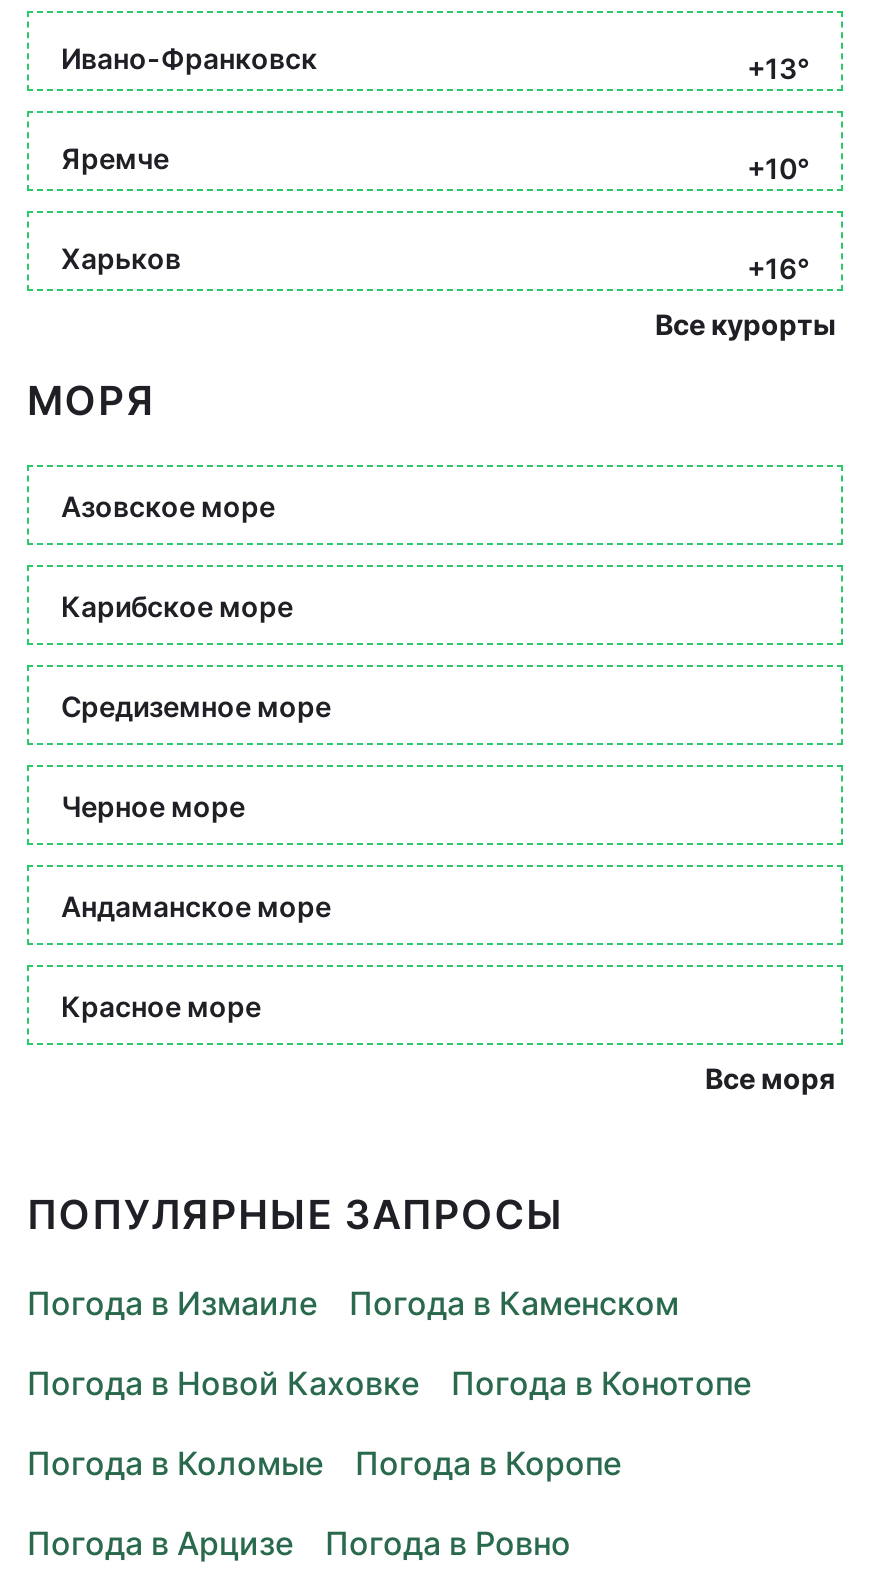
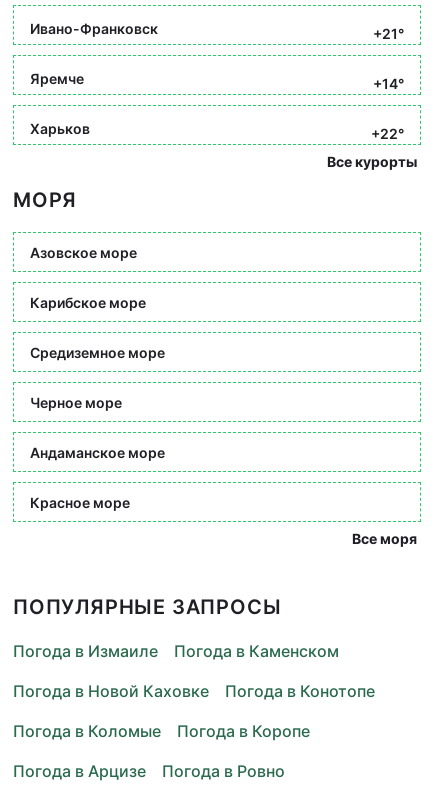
[747,51,809,85] +13° -> [373,25,404,42] +21°
[747,151,809,185] +10° -> [373,75,404,92] +14°
[747,251,809,285] +16° -> [371,125,404,142] +22°

